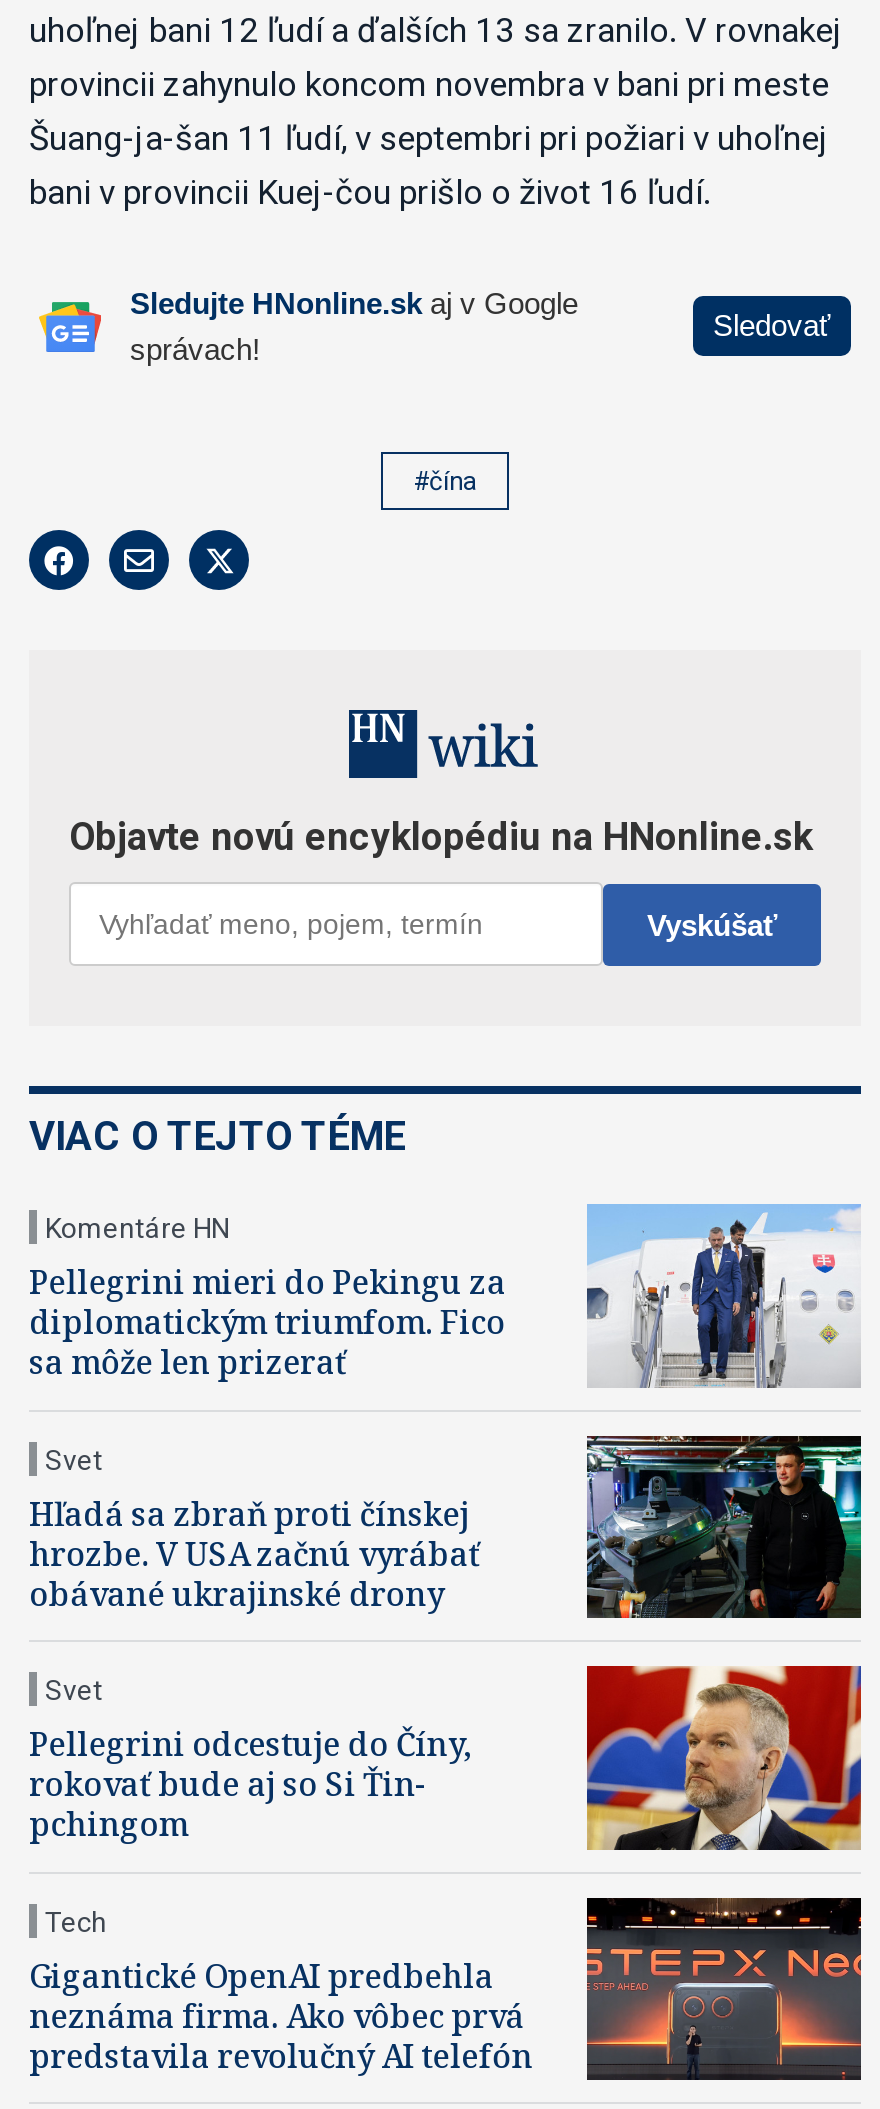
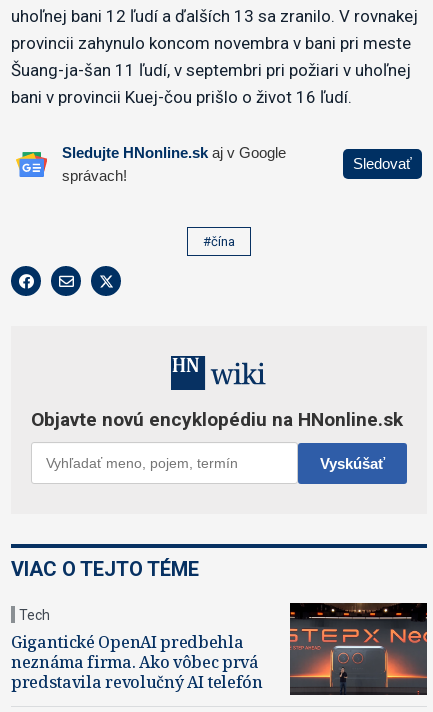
[45,1212,229,1244] Komentáre HN -> none
[587,1202,861,1388] [image] -> none
[29,1260,506,1384] Pellegrini mieri do Pekingu za | diplomatickým triumfom. Fico | sa môže len prizerať -> none
[45,1443,103,1475] Svet -> none
[585,1434,863,1620] [image] -> none
[29,1491,480,1615] Hľadá sa zbraň proti čínskej | hrozbe. V USA začnú vyrábať | obávané ukrajinské drony -> none
[45,1674,103,1706] Svet -> none
[585,1664,863,1852] [image] -> none
[29,1722,470,1846] Pellegrini odcestuje do Číny, | rokovať bude aj so Si Ťin- | pchingom -> none

